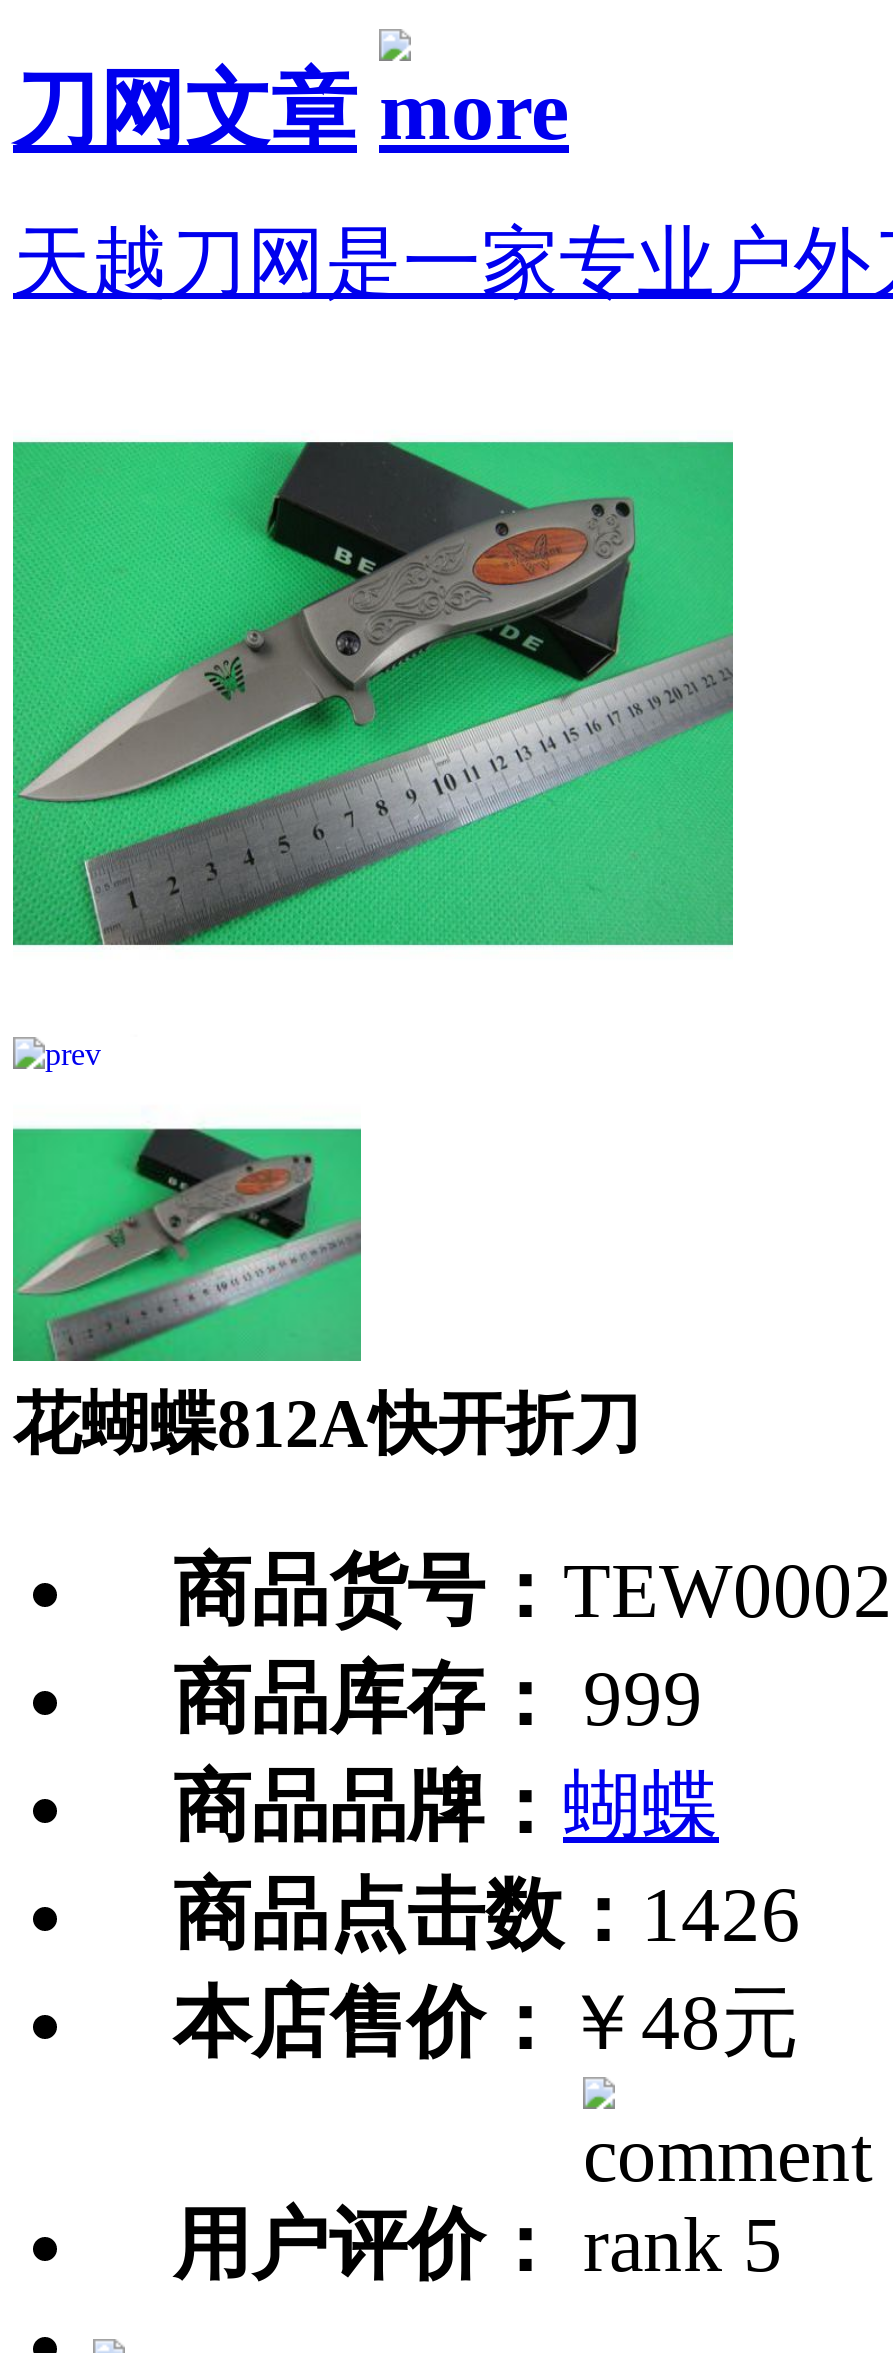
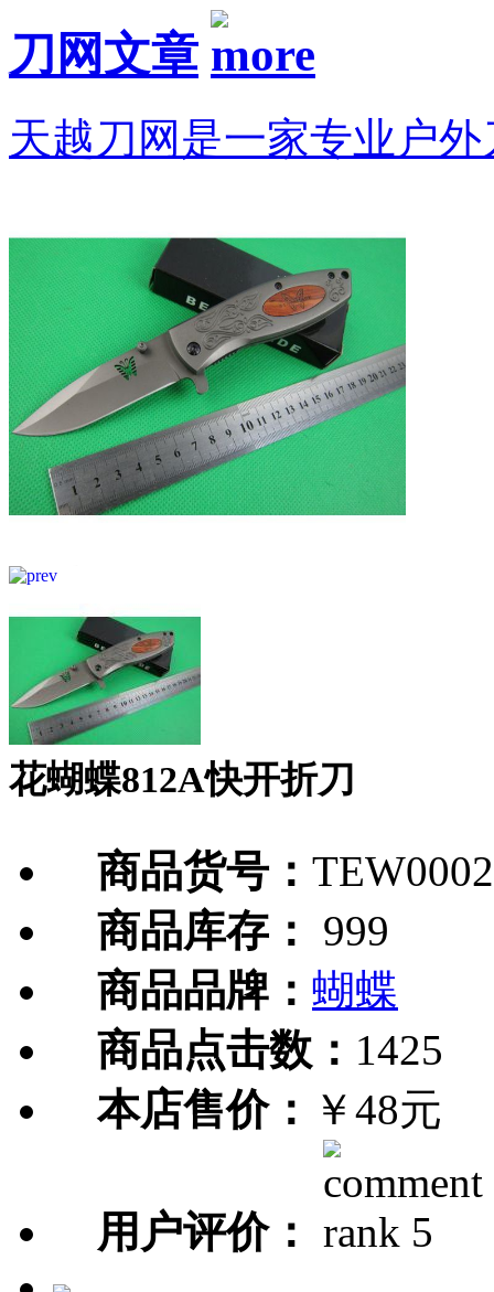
[173,1872,801,1958] 商品点击数：1426 -> [97,1027,443,1074] 商品点击数：1425

